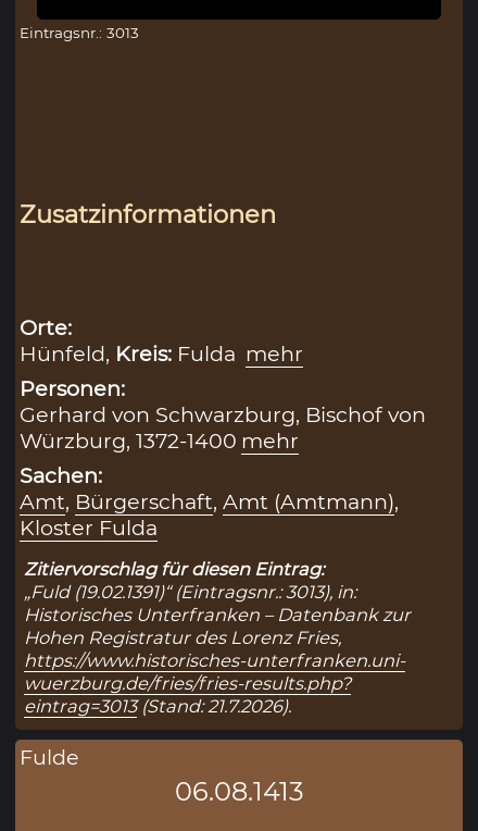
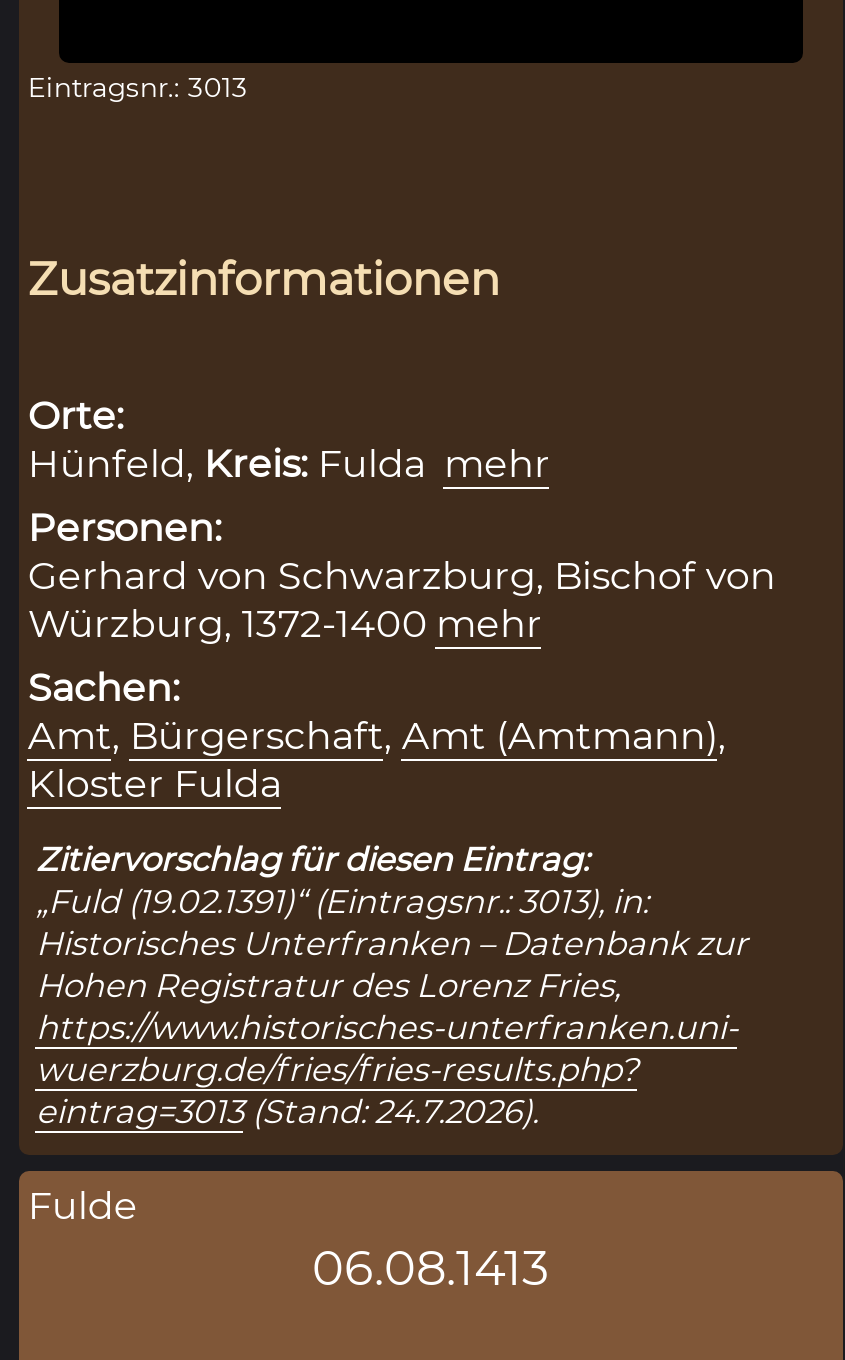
[24,695,292,717] eintrag=3013(Stand: 21.7.2026). -> [36,1091,538,1131] eintrag=3013(Stand: 24.7.2026).

